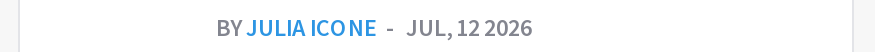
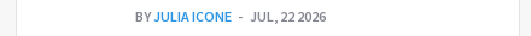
[216,12,532,42] BY JULIA ICONE JUL, 12 2026 -> [135,7,326,25] BY JULIA ICONE JUL, 22 2026

